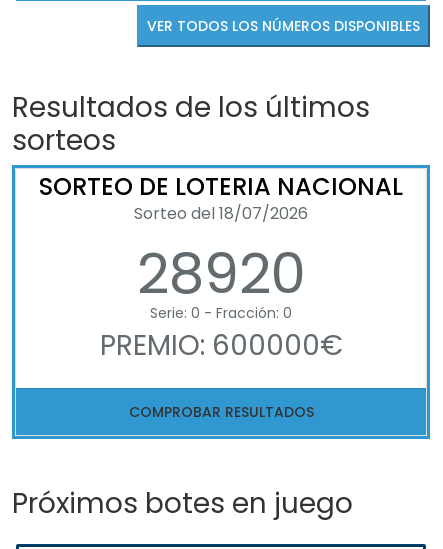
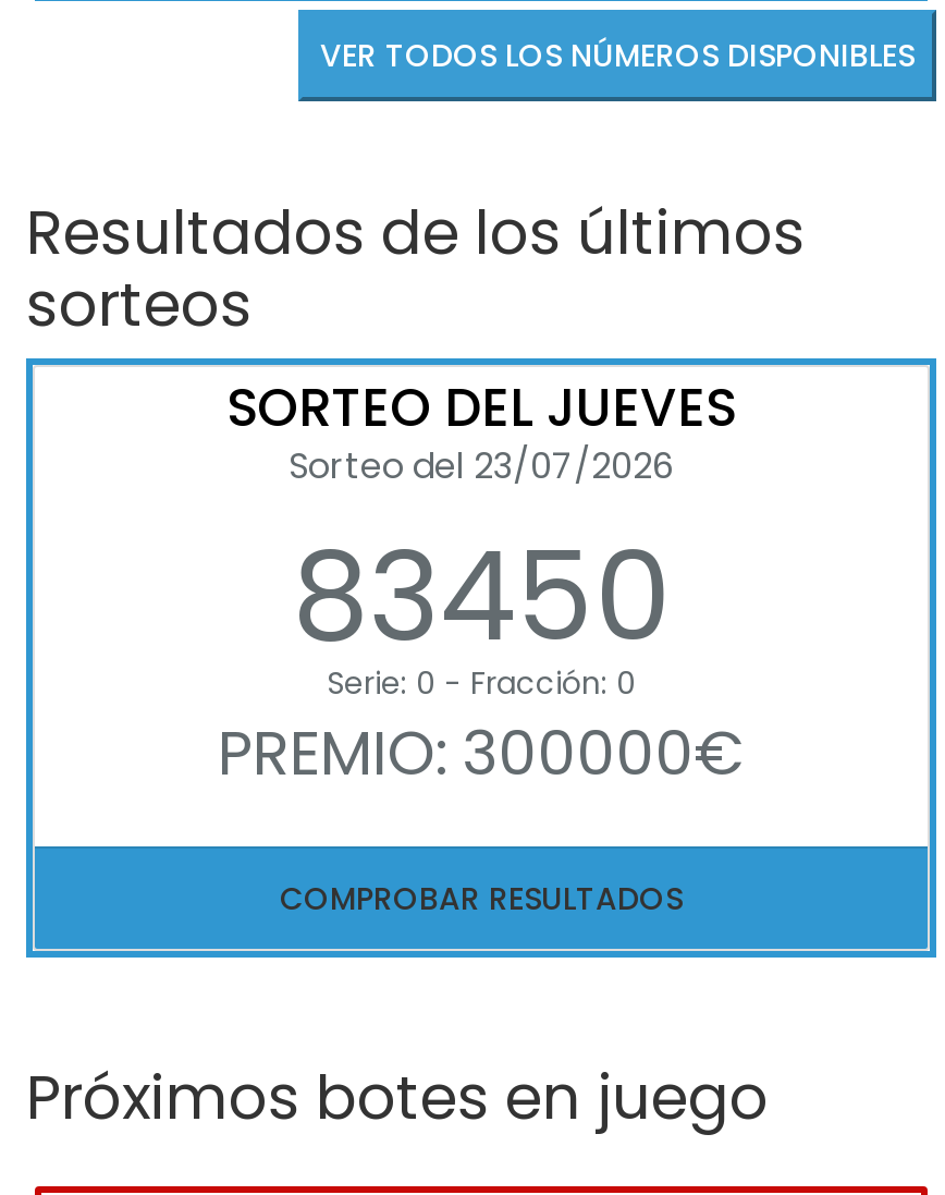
[39,170,403,313] SORTEO DE LOTERIA NACIONAL | Sorteo del 18/07/2026 | 28920 -> [226,371,736,682] SORTEO DEL JUEVES | Sorteo del 23/07/2026 | 83450
[99,326,342,365] PREMIO: 600000€ -> [218,710,745,795] PREMIO: 300000€

